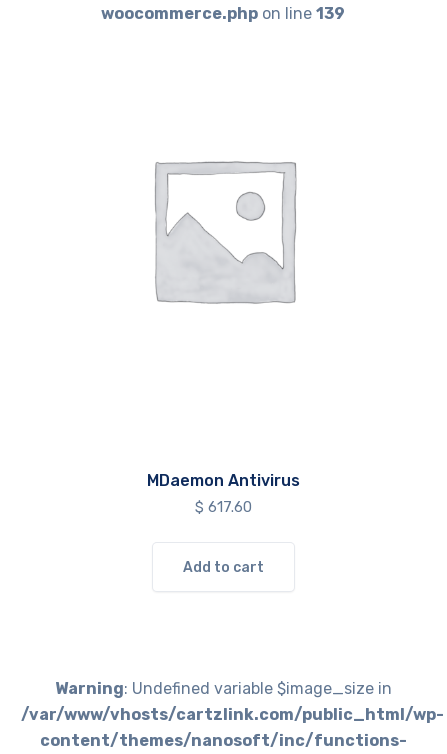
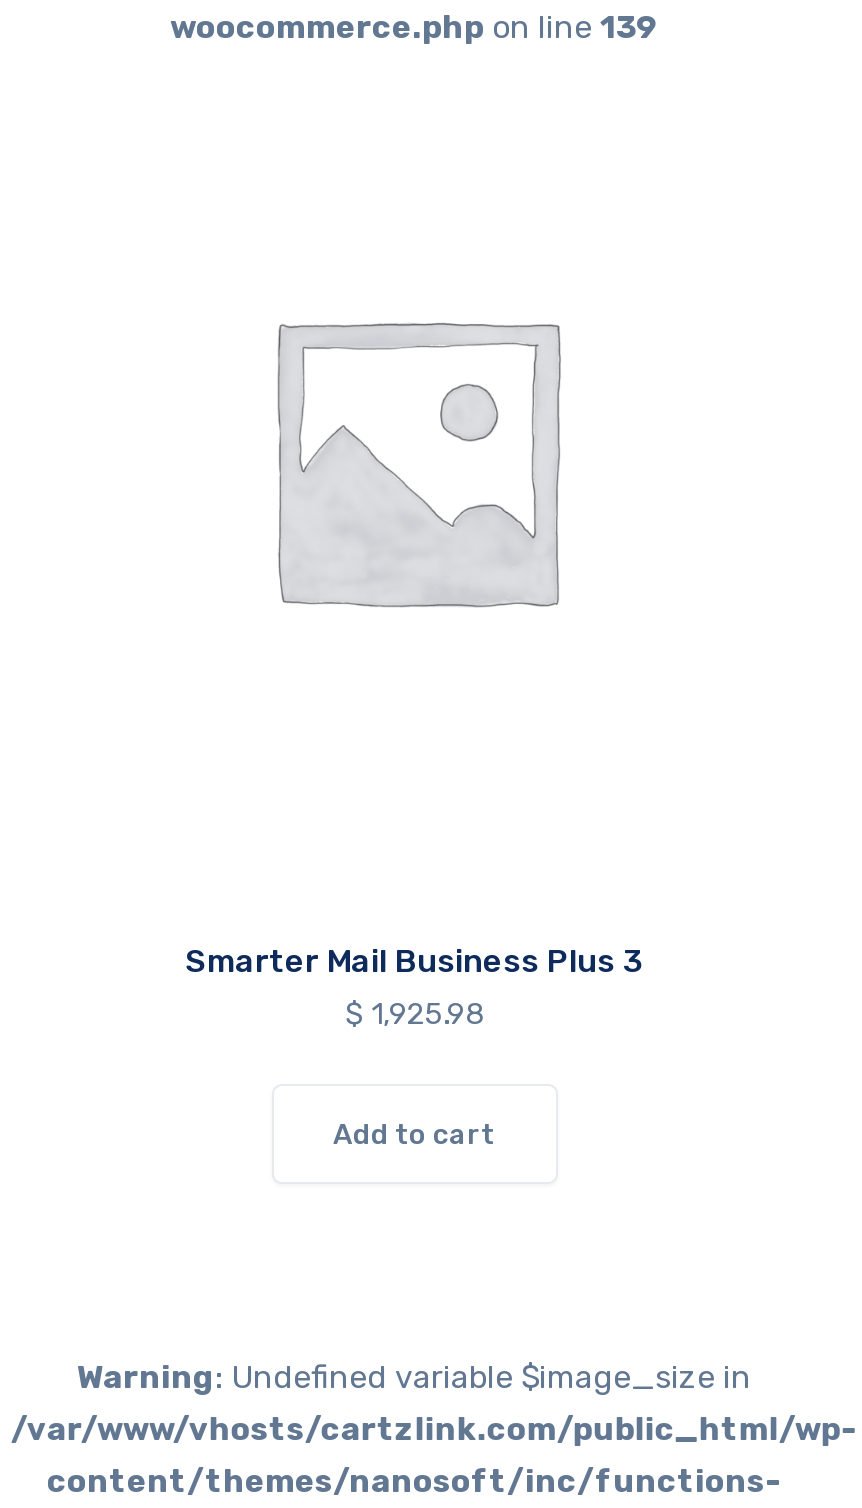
[146,471,299,516] MDaemon Antivirus | $617.60 -> [185,942,643,1032] Smarter Mail Business Plus 3 | $1,925.98

